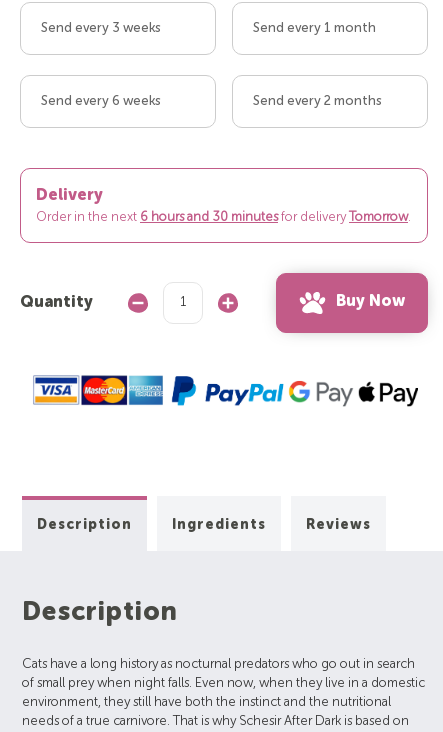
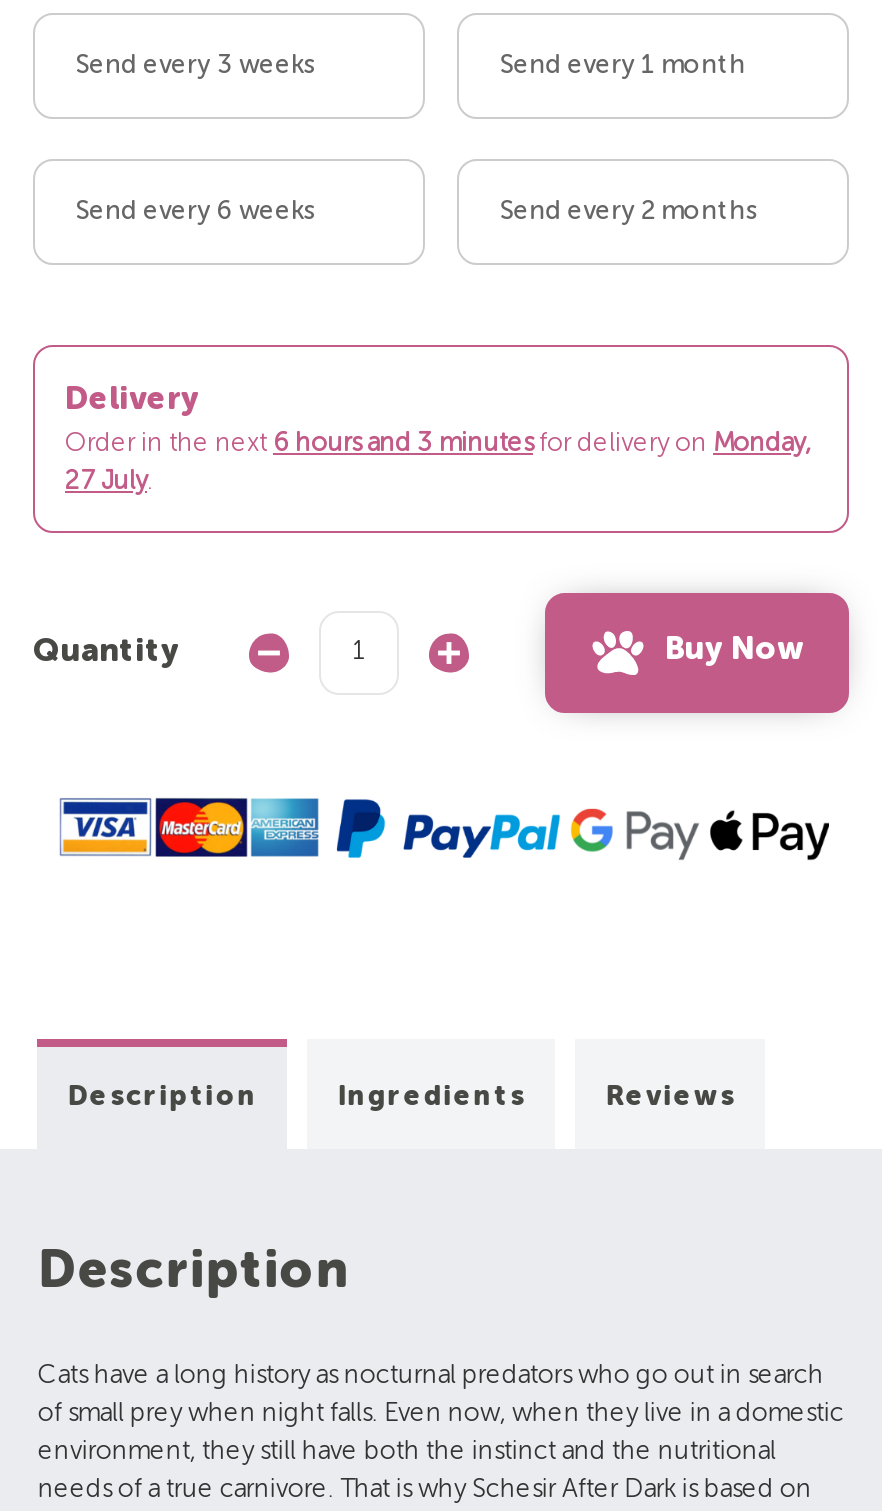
[36,211,411,224] Order in the next 6 hours and 30 minutesfor delivery Tomorrow. -> [65,431,811,495] Order in the next 6 hours and 3 minutes for delivery on Monday, | 27 July.

